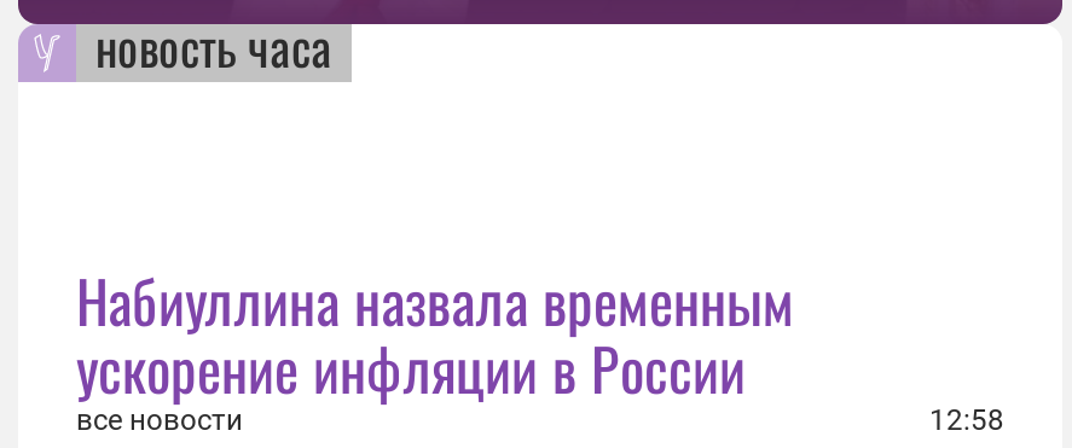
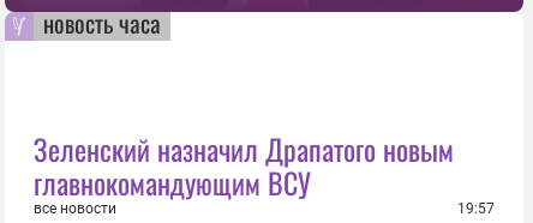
[76,256,794,411] Набиуллина назвала временным | ускорение инфляции в России -> [34,127,454,204] Зеленский назначил Драпатого новым | главнокомандующим ВСУ
[929,403,1004,437] 12:58 -> [457,200,495,217] 19:57

